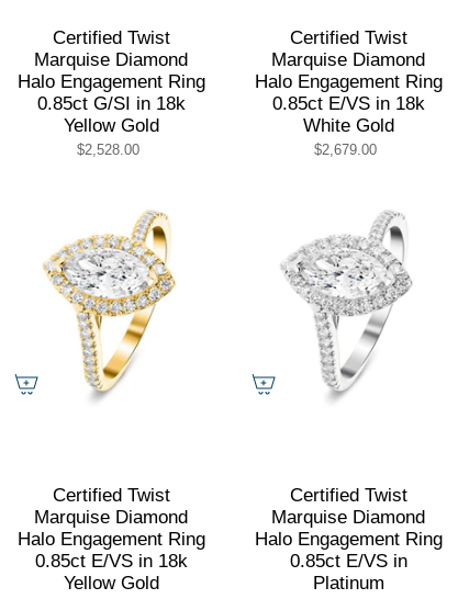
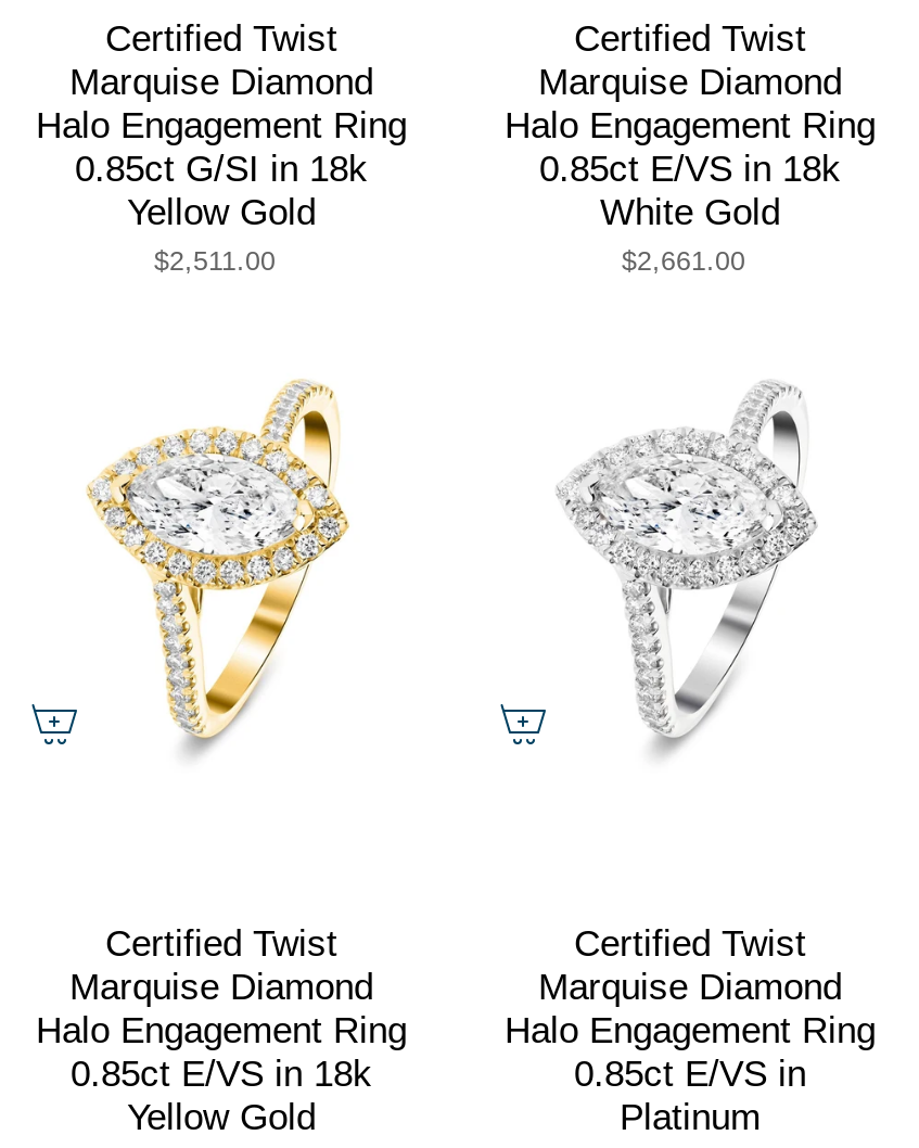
[76,143,139,158] $2,528.00 -> [154,247,276,277] $2,511.00
[314,143,376,158] $2,679.00 -> [622,247,745,277] $2,661.00

